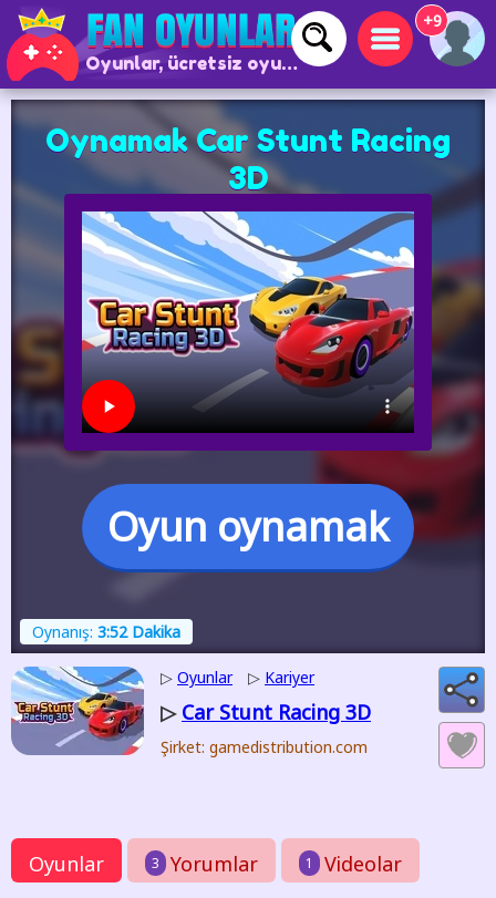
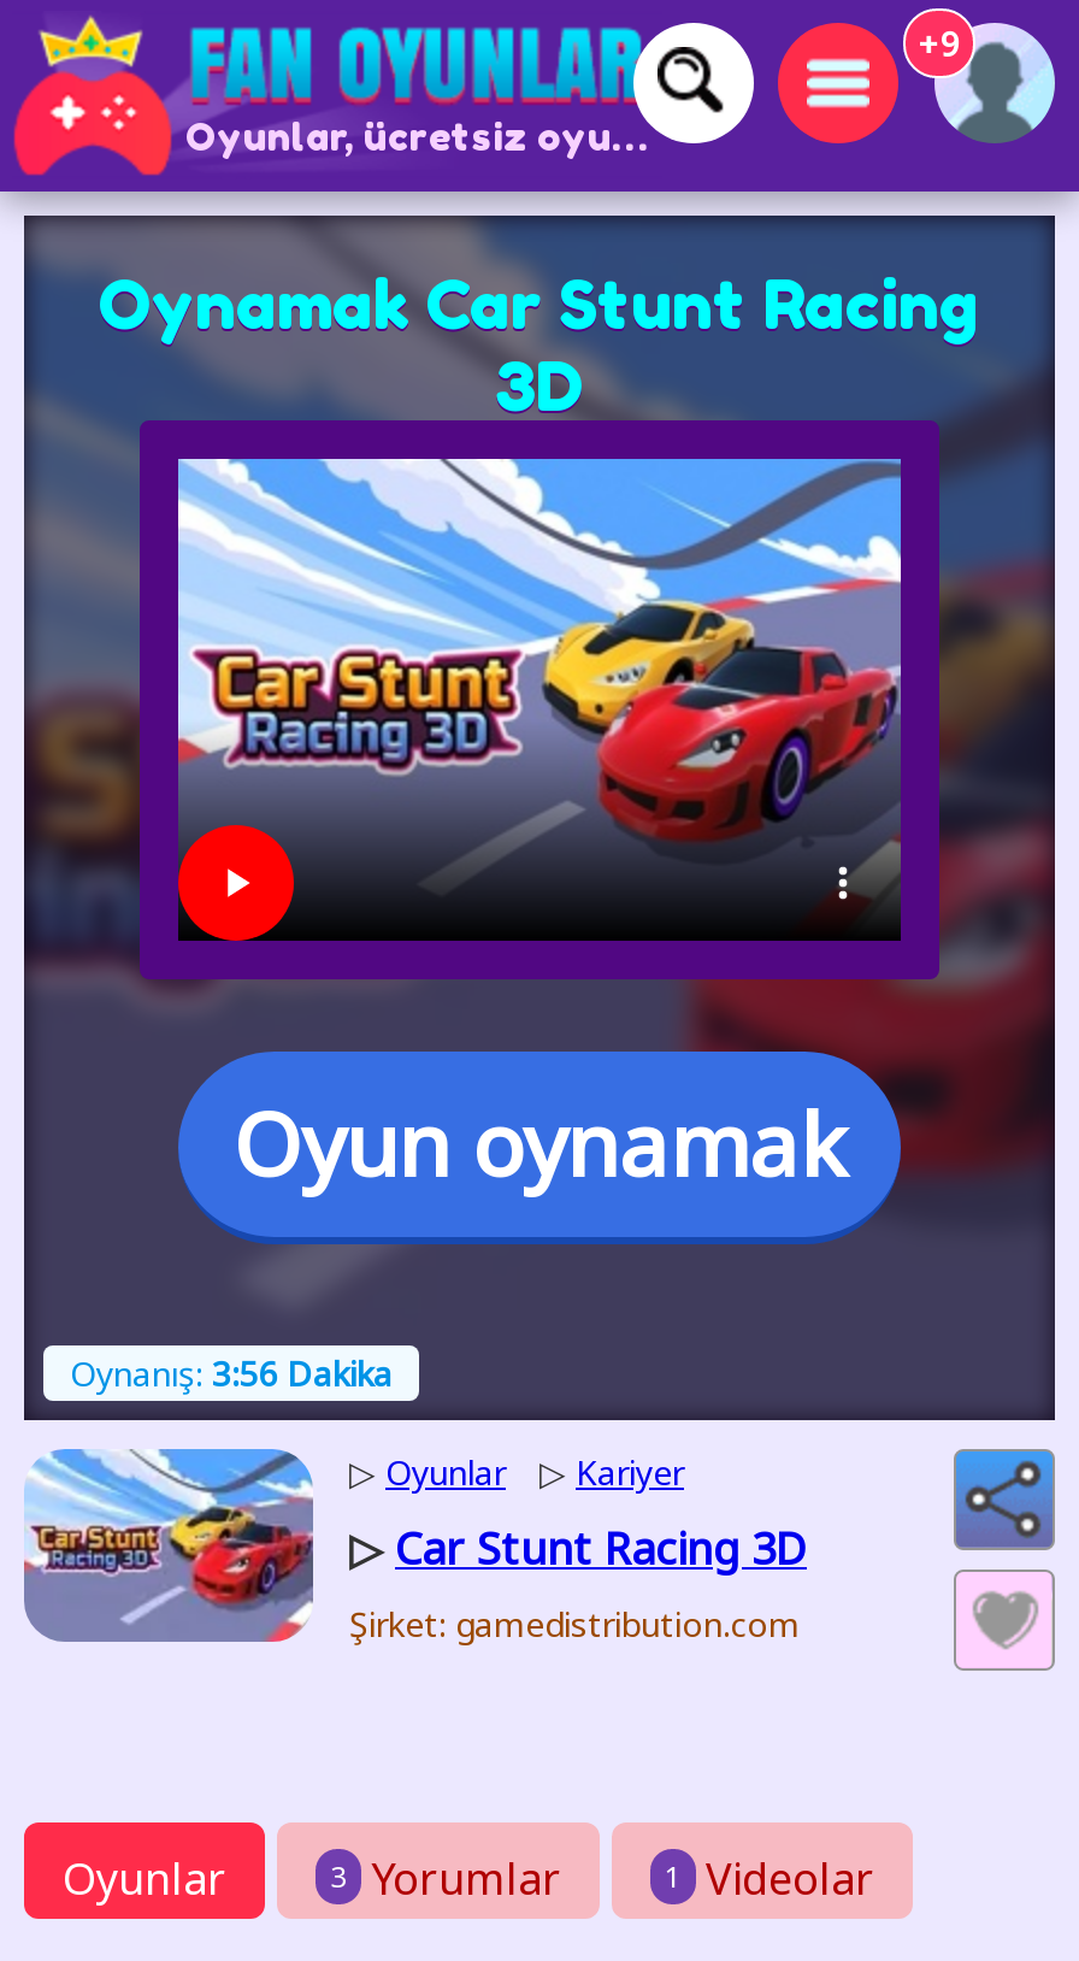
[32,621,180,642] Oynanış: 3:52 Dakika -> [70,1350,393,1396] Oynanış: 3:56 Dakika

